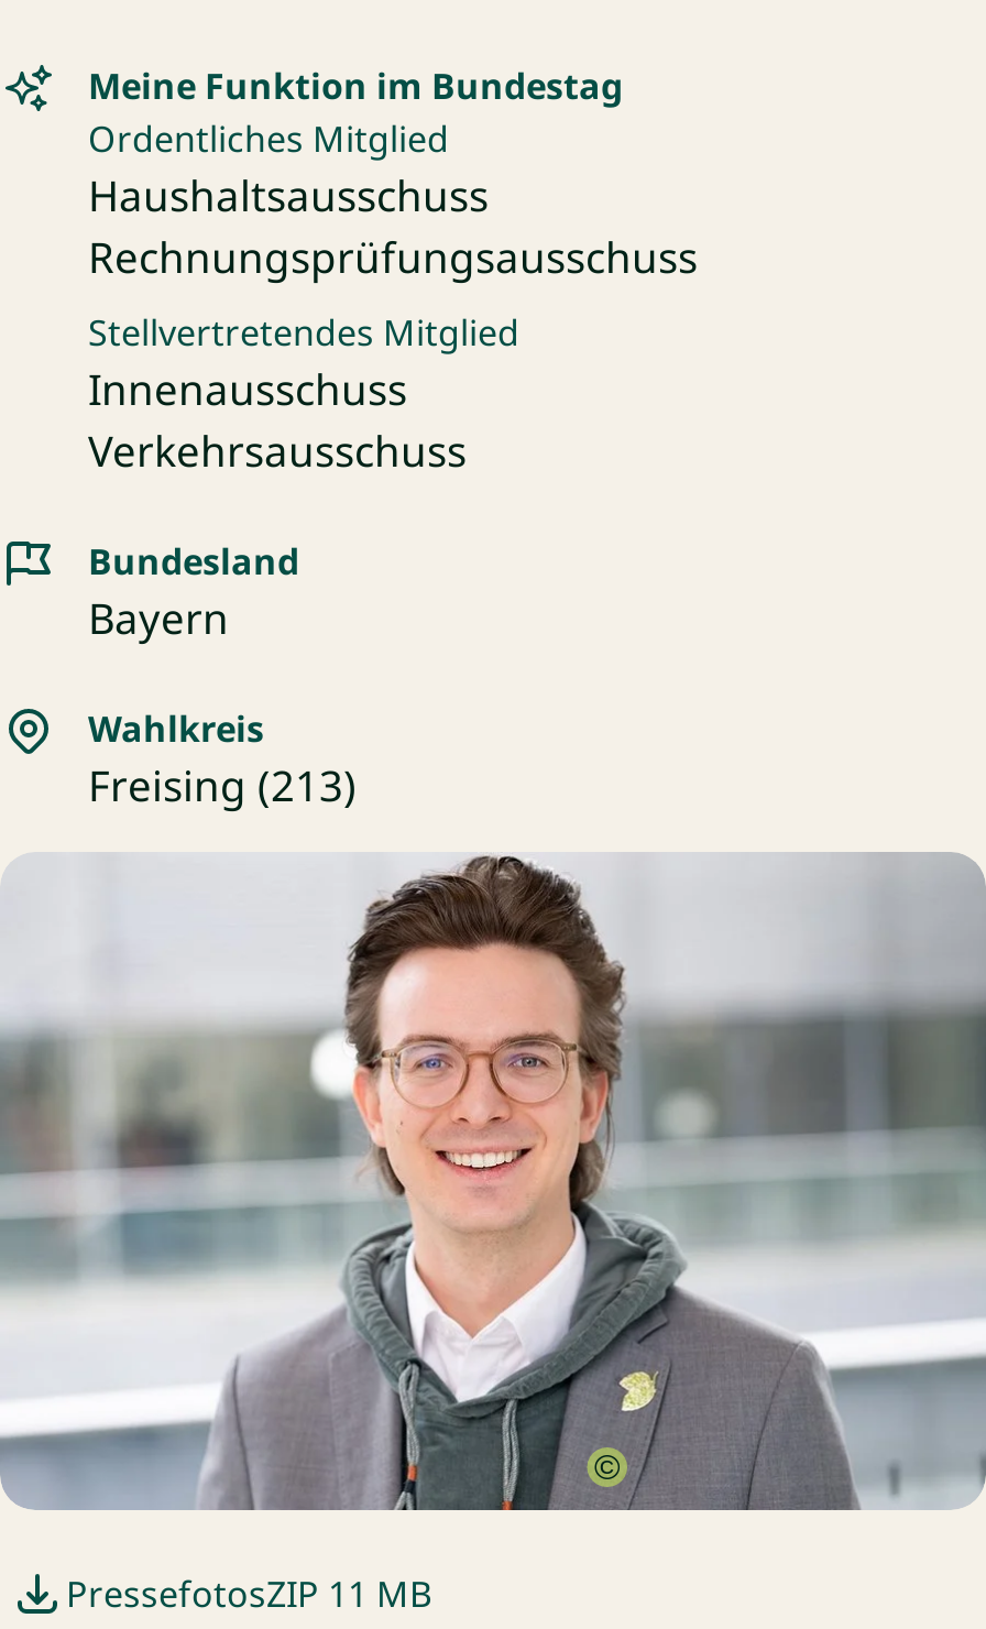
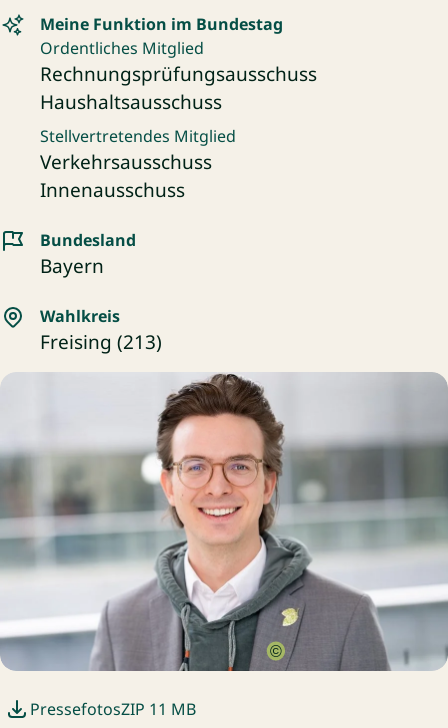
moved [88,167,489,225] -> [40,89,222,115]: Haushaltsausschuss
moved [88,229,698,286] -> [40,61,317,87]: Rechnungsprüfungsausschuss
moved [88,361,407,418] -> [40,177,185,203]: Innenausschuss
moved [88,423,467,480] -> [40,149,212,175]: Verkehrsausschuss

